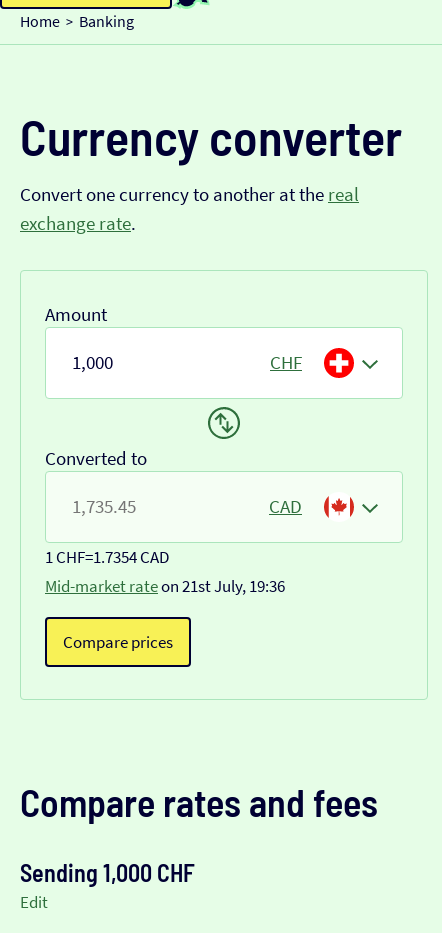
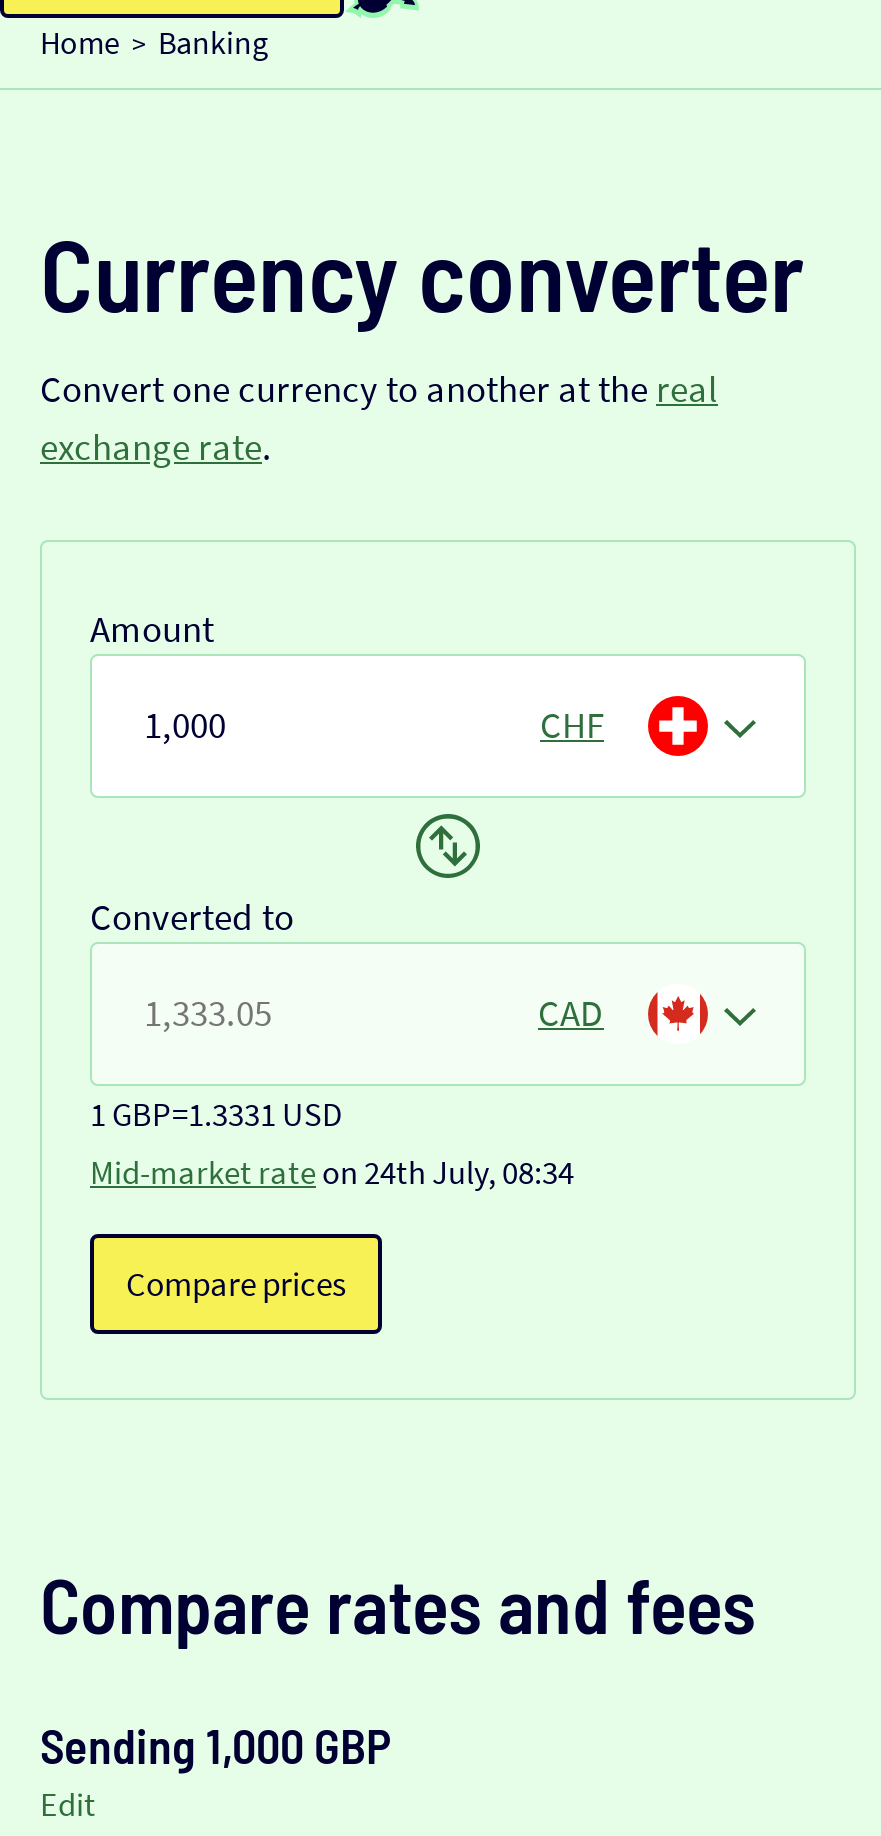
[45,547,285,597] 1 CHF=1.7354 CAD | Mid-market rate on 21st July, 19:36 -> [90,1093,574,1193] 1 GBP=1.3331 USD | Mid-market rate on 24th July, 08:34
[20,858,195,887] Sending 1,000 CHF -> [40,1715,392,1773] Sending 1,000 GBP

